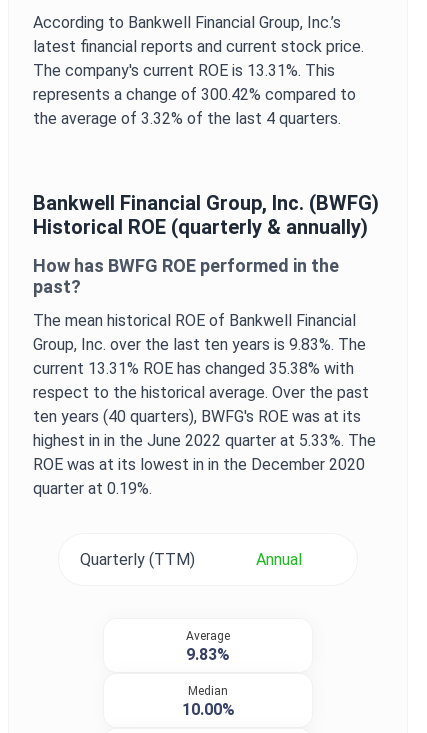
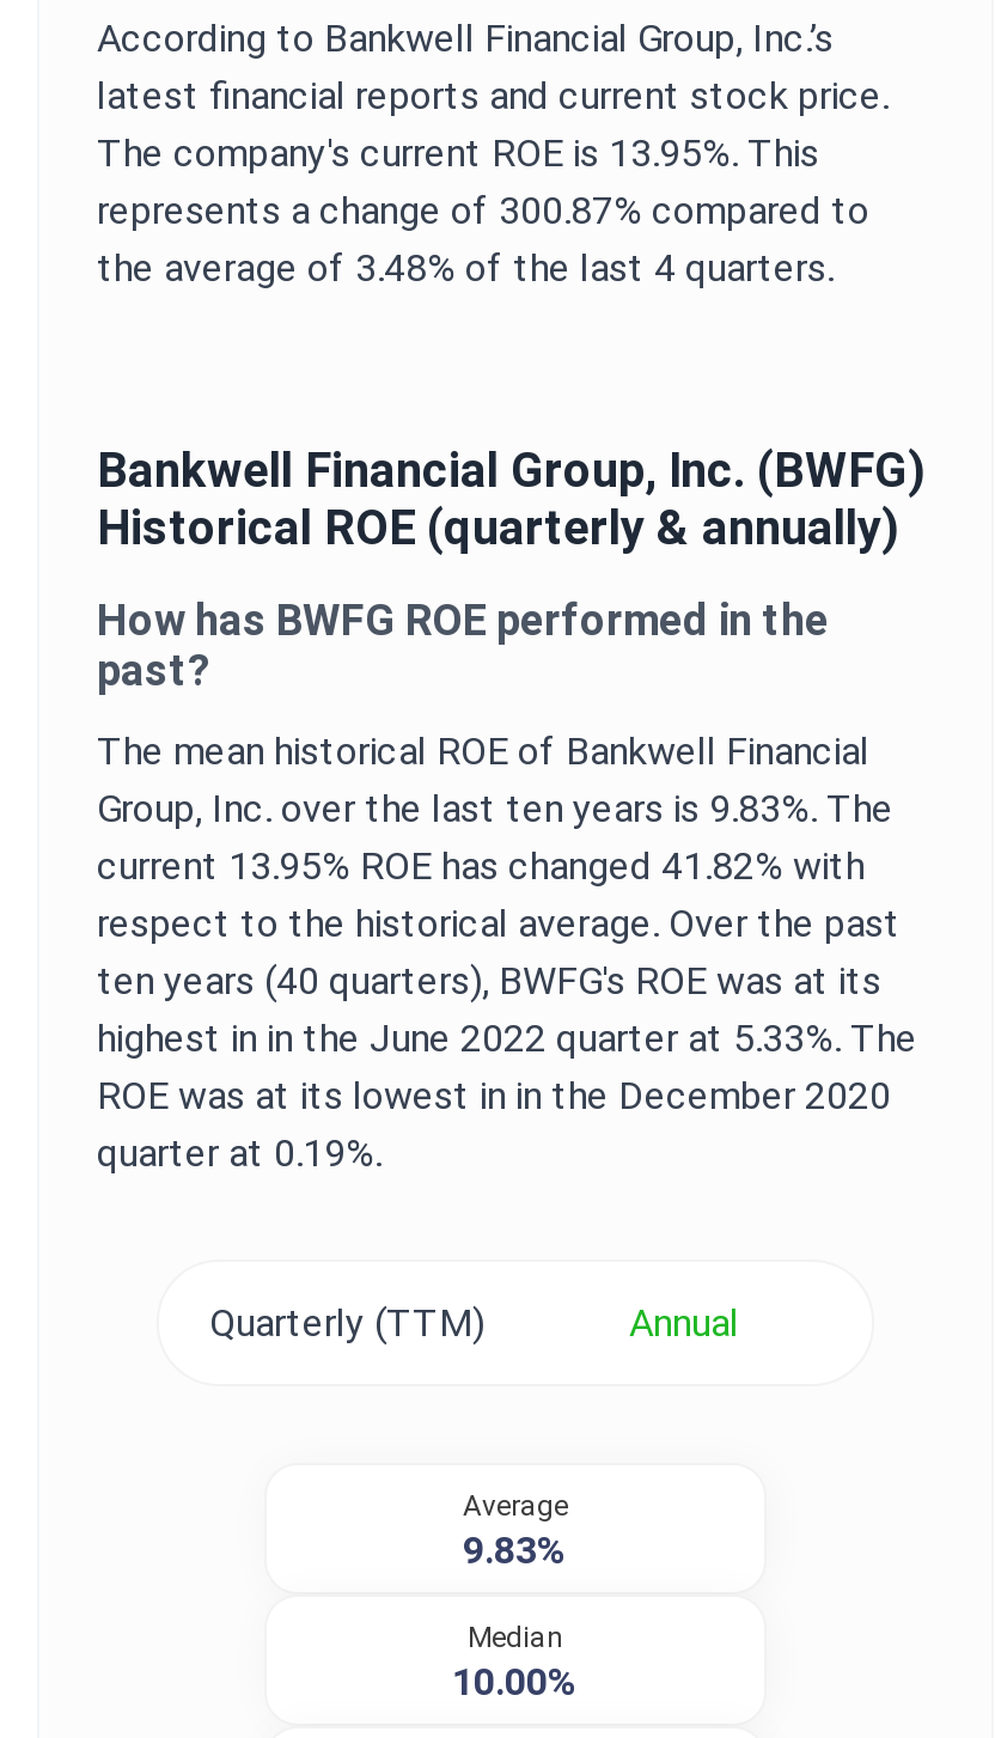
[33,61,335,80] The company's current ROE is 13.31%. This -> [97,130,819,176] The company's current ROE is 13.95%. This
[33,85,356,104] represents a change of 300.42% compared to -> [97,188,869,233] represents a change of 300.87% compared to
[33,109,341,128] the average of 3.32% of the last 4 quarters. -> [97,245,834,291] the average of 3.48% of the last 4 quarters.
[33,359,354,378] current 13.31% ROE has changed 35.38% with -> [97,843,865,889] current 13.95% ROE has changed 41.82% with

